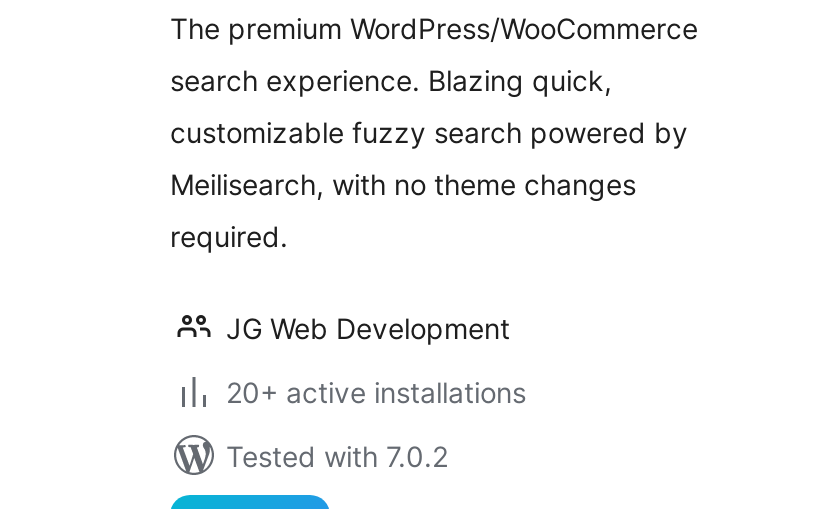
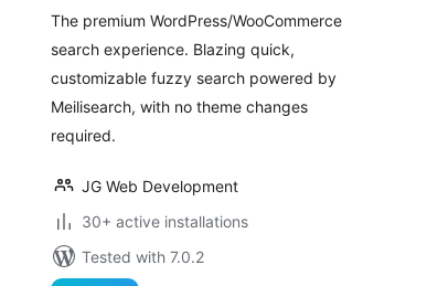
[226,375,526,409] 20+ active installations -> [82,212,248,231] 30+ active installations

